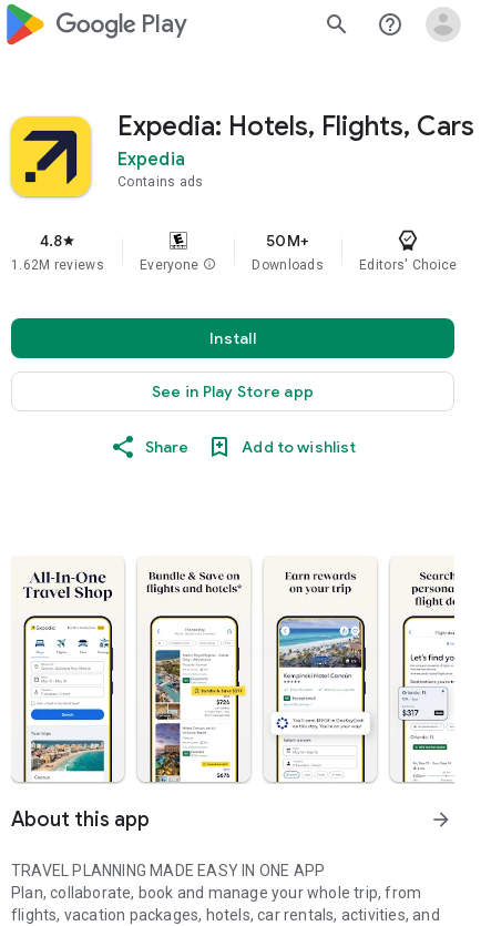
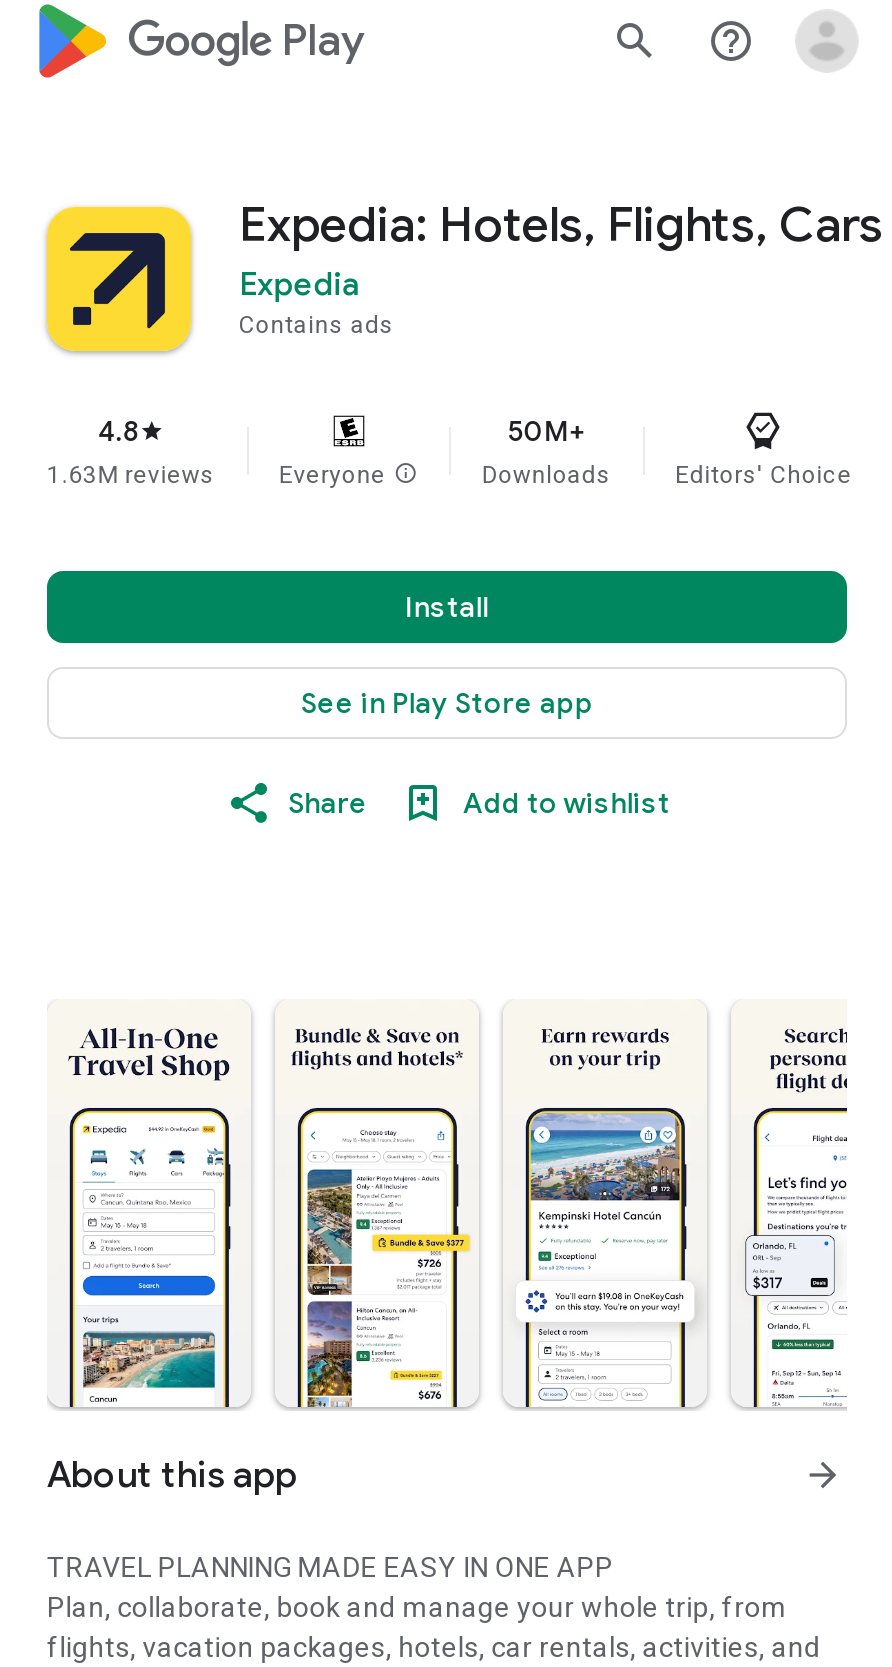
[11,257,104,273] 1.62M reviews -> [47,461,215,489] 1.63M reviews

